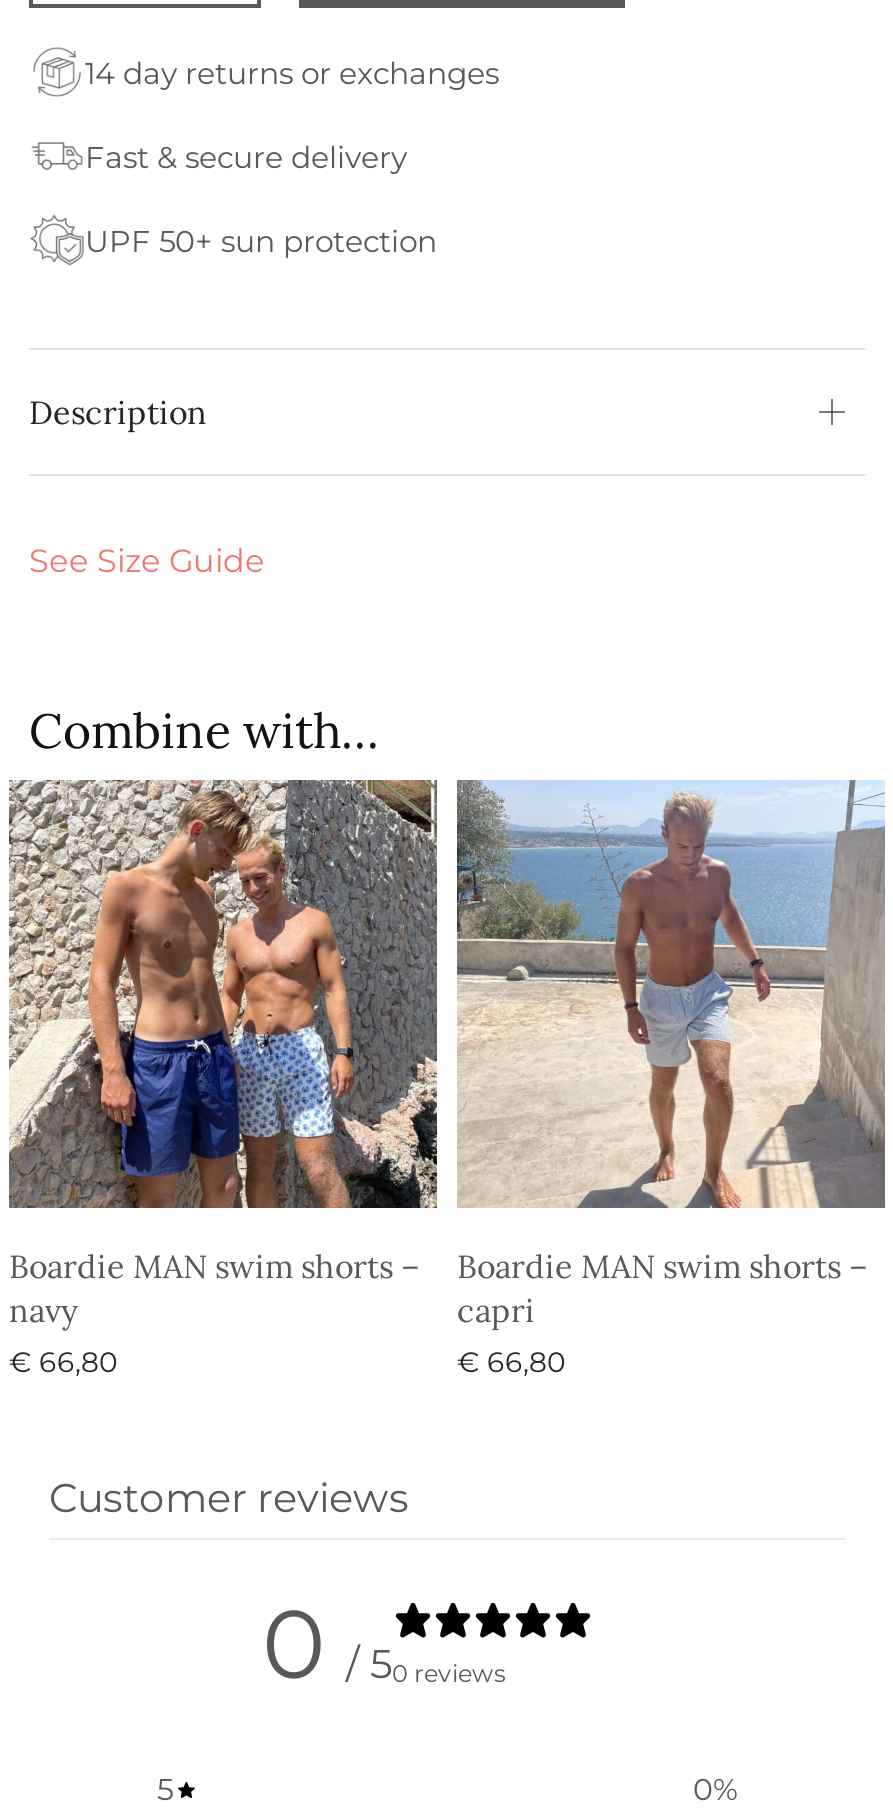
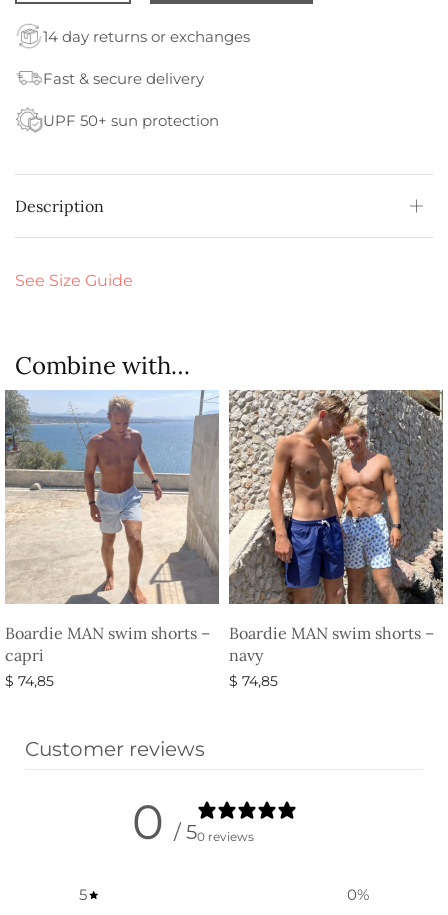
[9,778,439,1210] [image] -> [5,390,219,605] [image]
[457,780,885,1210] [image] -> [229,389,444,605] [image]
[9,1291,117,1379] navy | €66,80 -> [5,645,54,690] capri | $74,85
[457,1291,565,1379] capri | €66,80 -> [229,645,278,690] navy | $74,85

